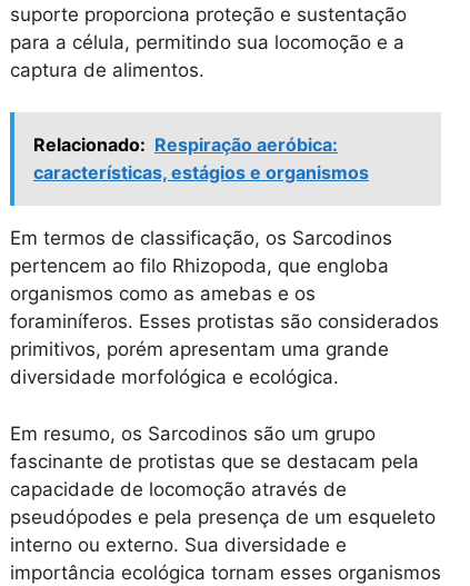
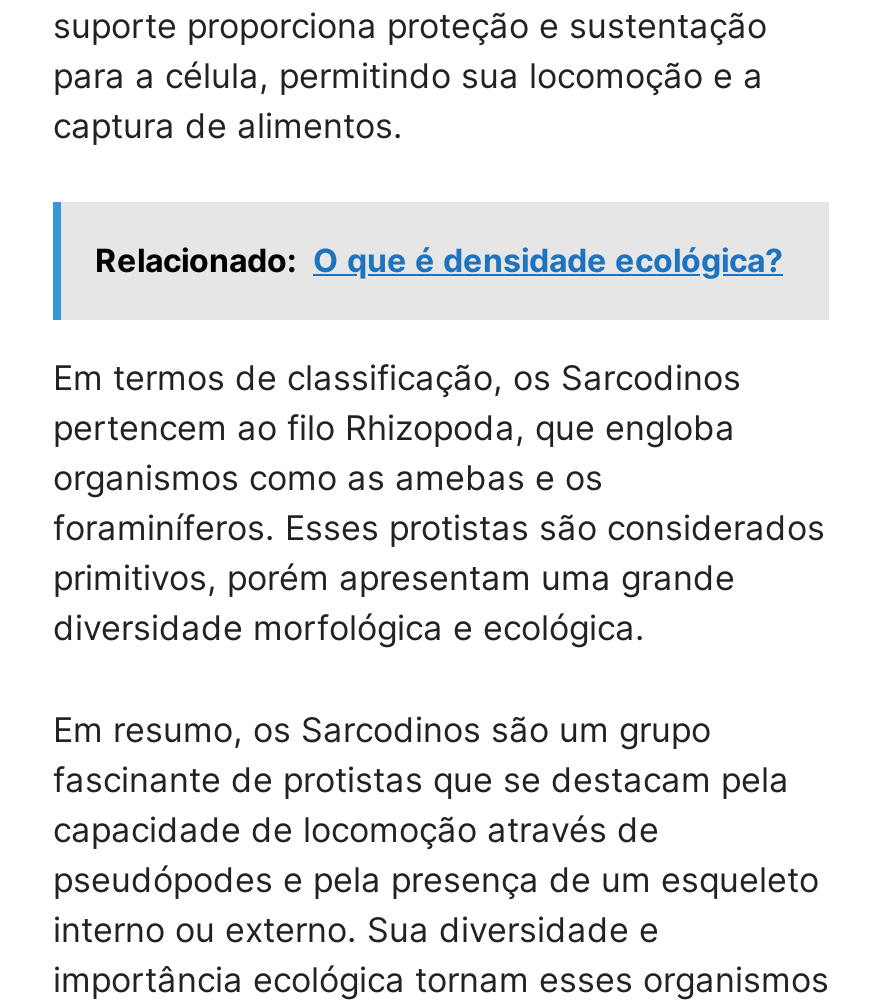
[33,133,369,183] Relacionado: Respiração aeróbica: | características, estágios e organismos -> [95,240,783,280] Relacionado: O que é densidade ecológica?

